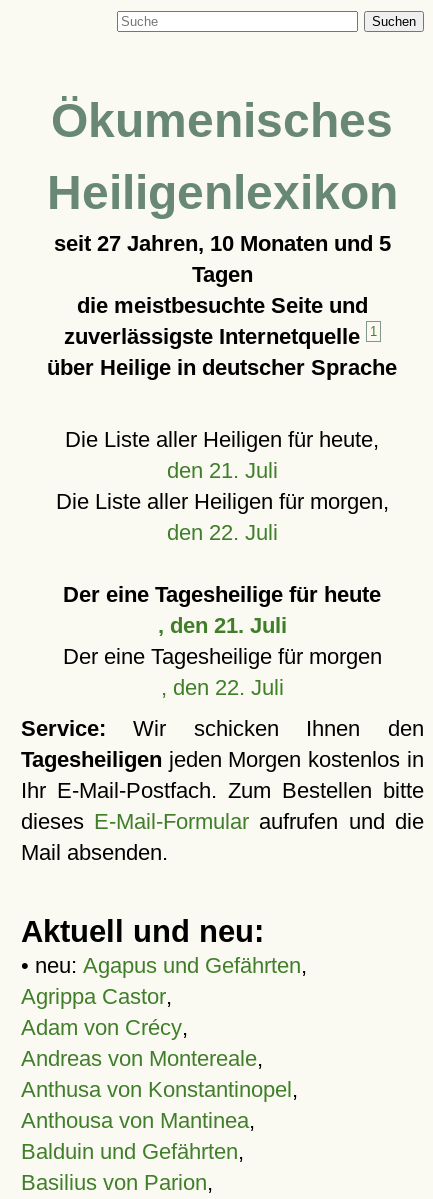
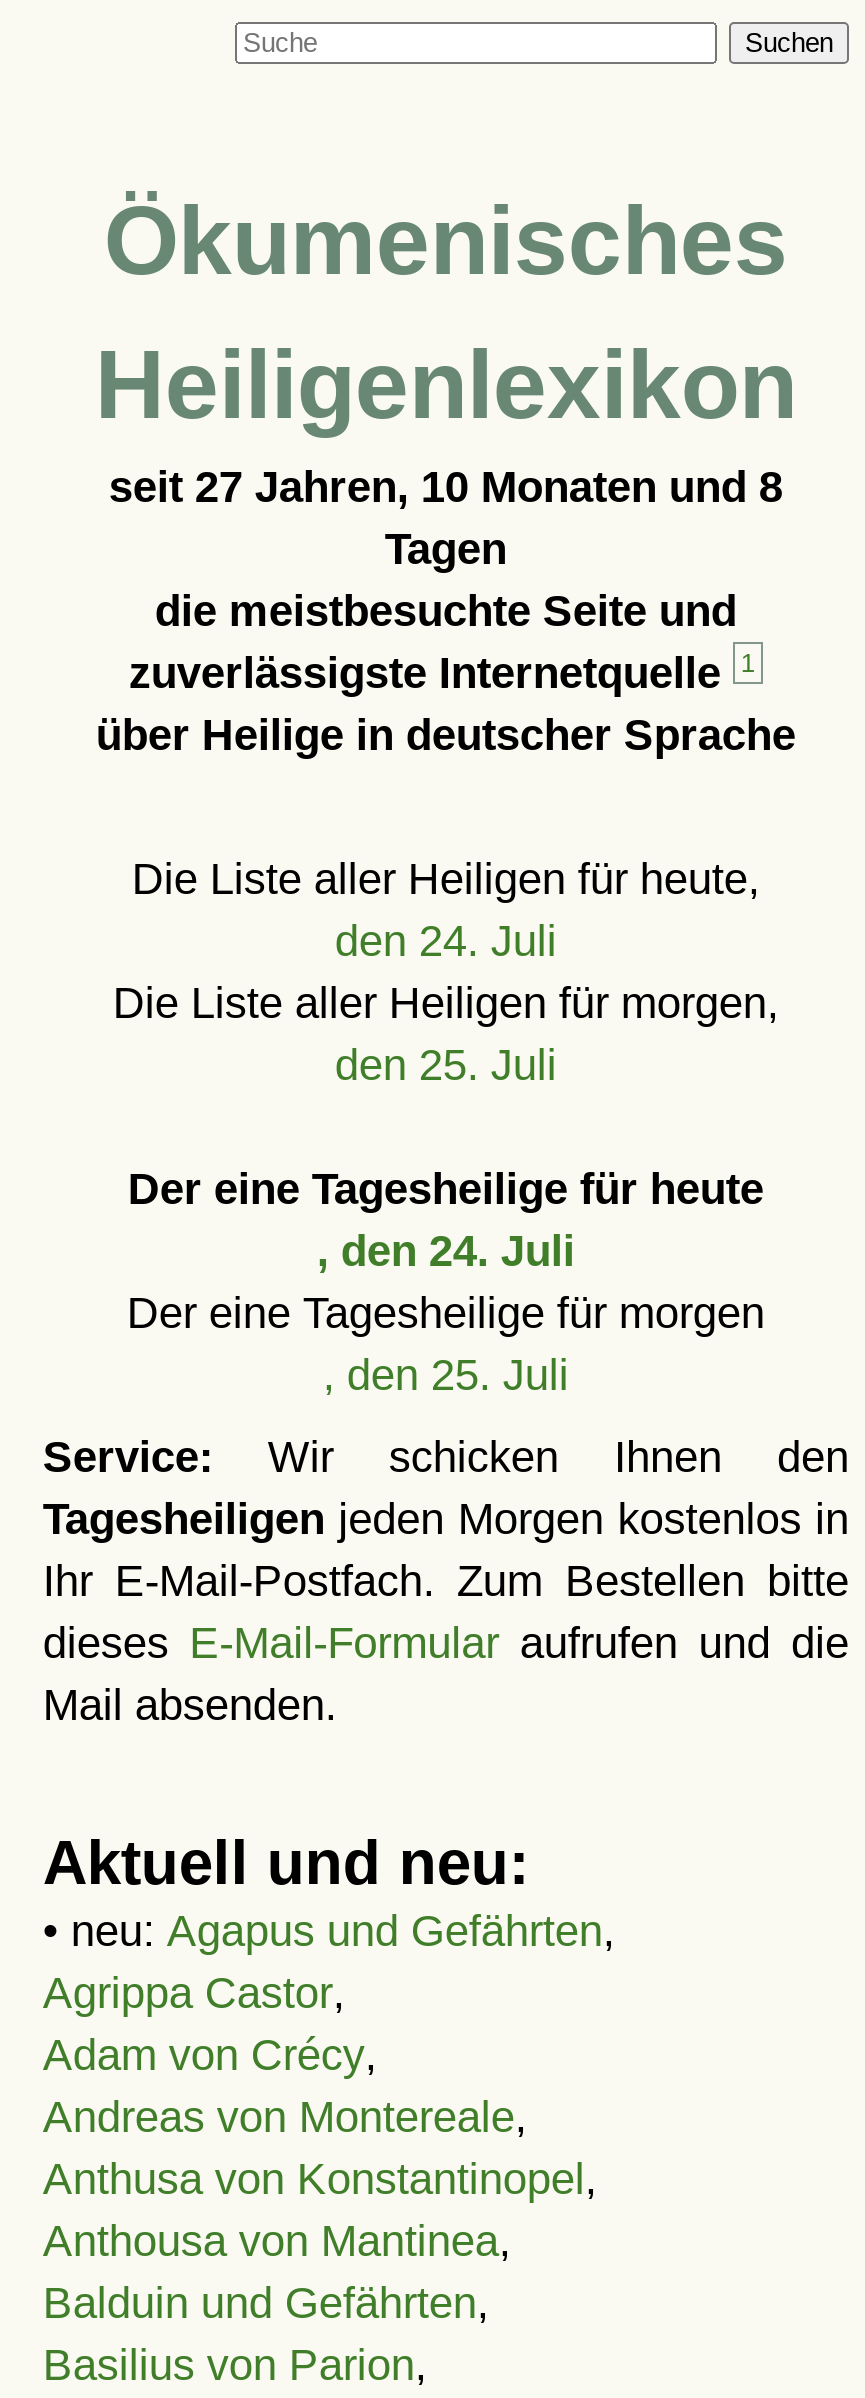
[54,231,391,256] seit 27 Jahren, 10 Monaten und 5 -> [109,462,783,512] seit 27 Jahren, 10 Monaten und 8
[167,458,278,483] den 21. Juli -> [335,916,557,966] den 24. Juli
[167,520,278,545] den 22. Juli -> [335,1040,557,1090] den 25. Juli
[158,613,287,638] , den 21. Juli -> [317,1226,575,1276] , den 24. Juli
[161,675,284,700] , den 22. Juli -> [323,1350,569,1400] , den 25. Juli

